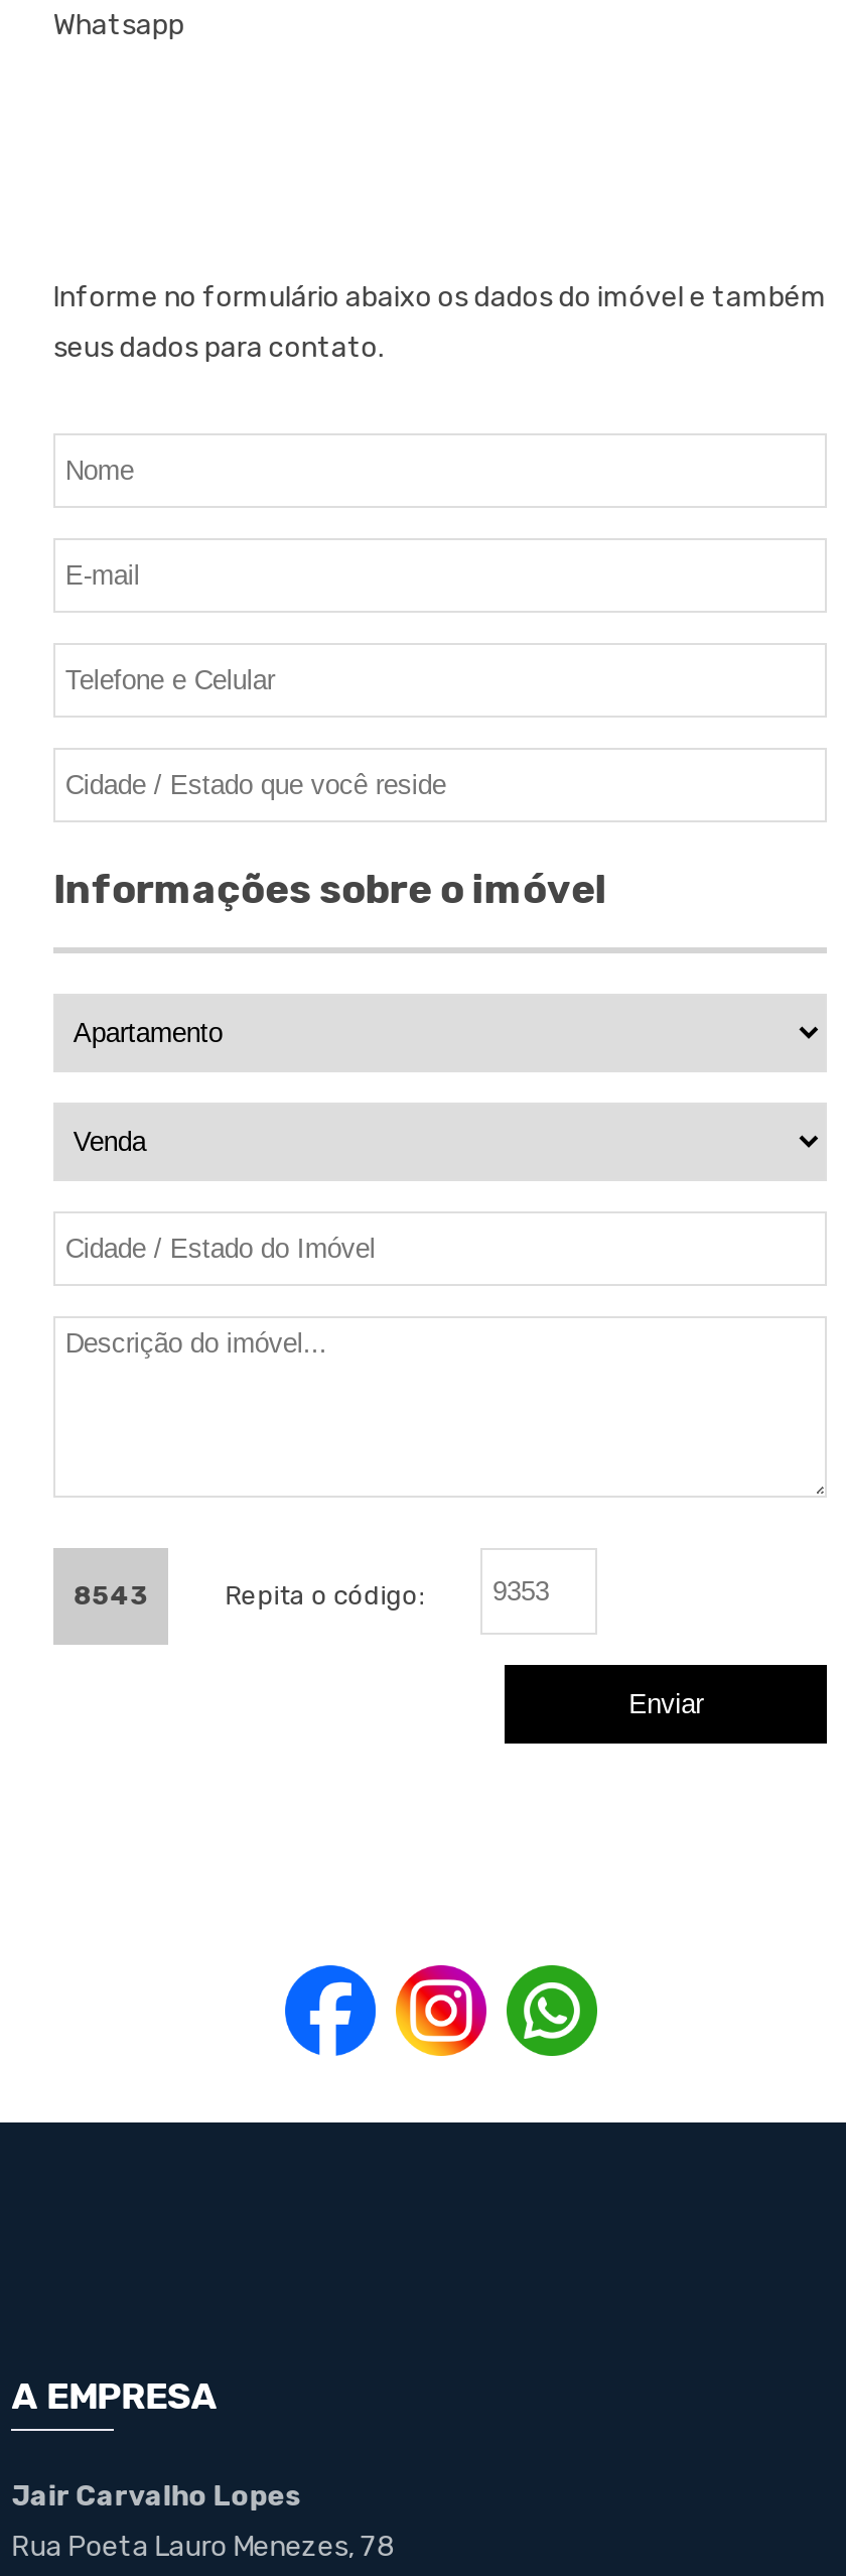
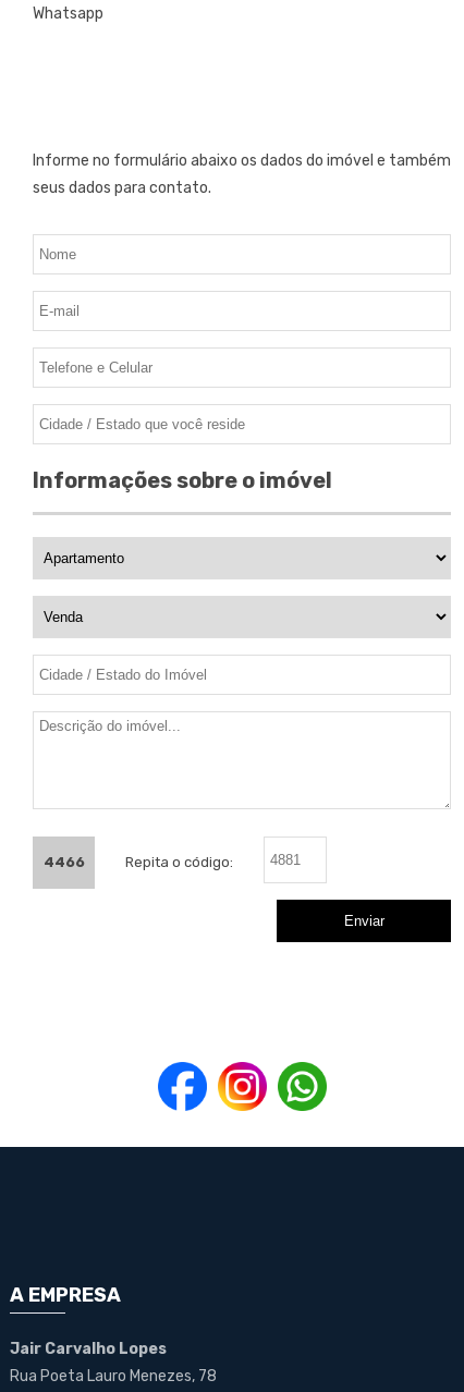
[74,1580,148,1611] 8543 -> [43,854,85,870] 4466

